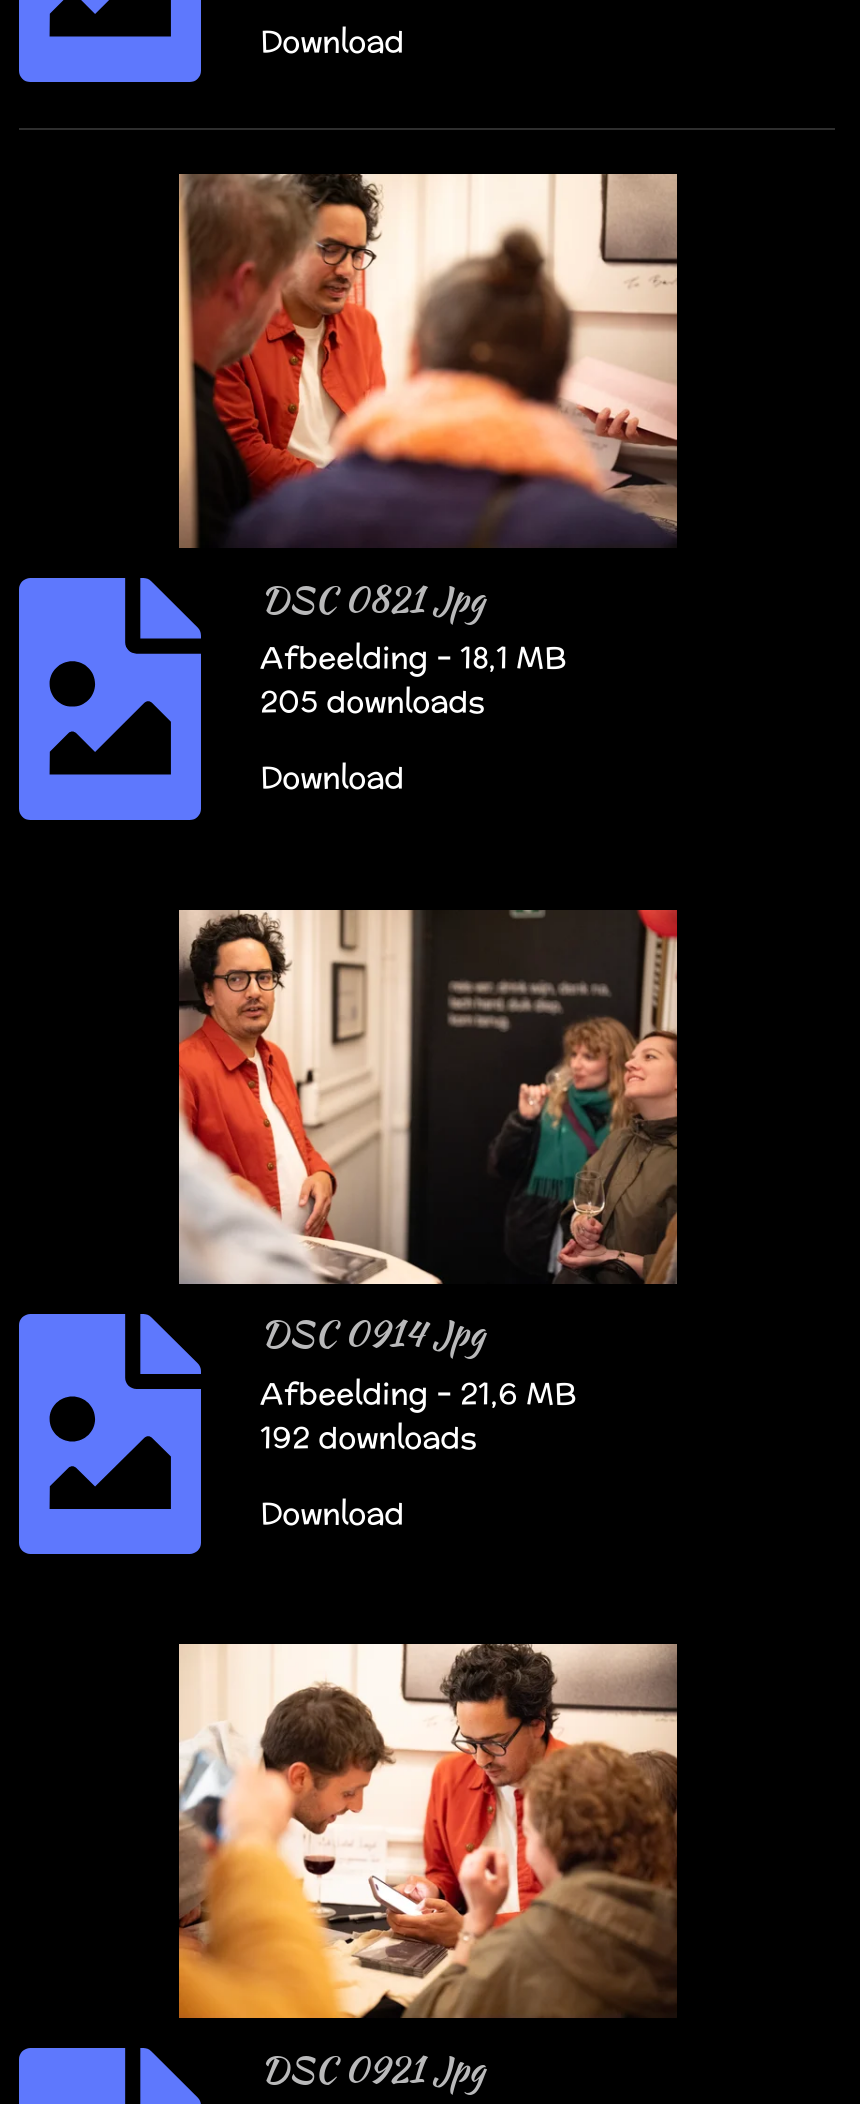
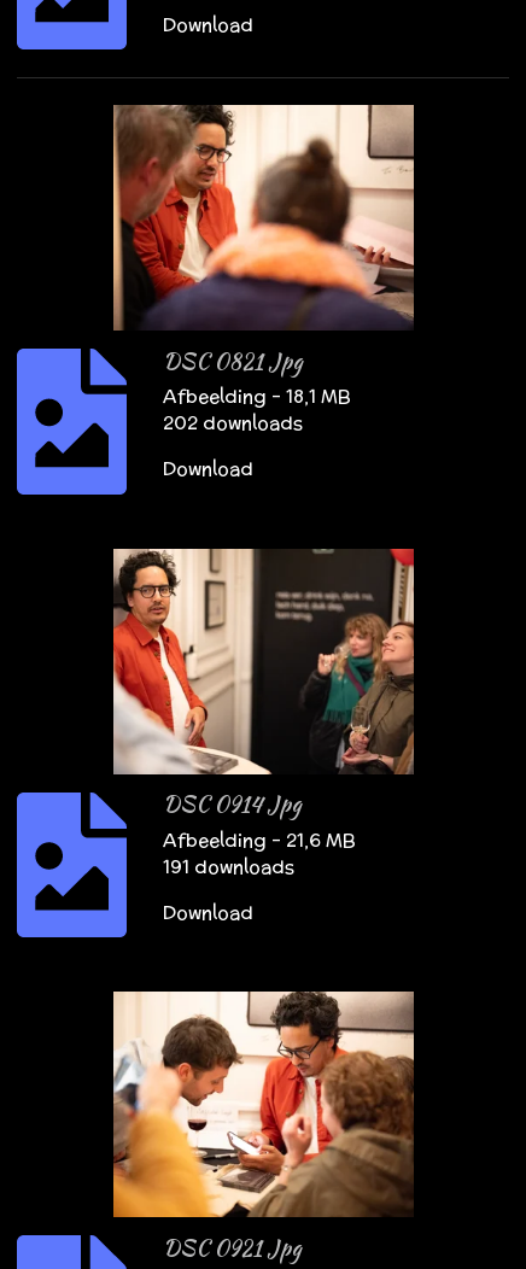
[260,680,484,722] 205 downloads -> [162,410,302,436] 202 downloads
[260,1416,476,1458] 192 downloads -> [162,854,294,879] 191 downloads

